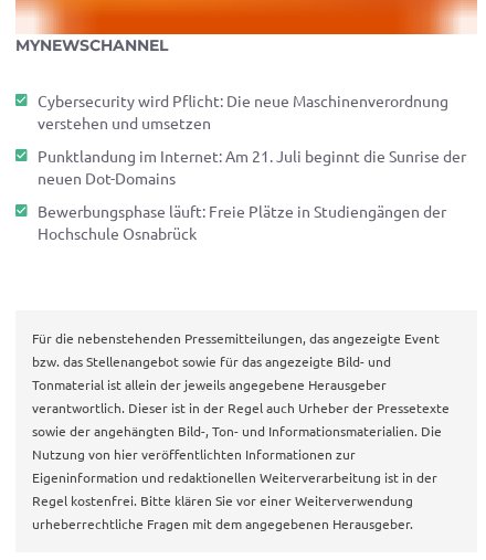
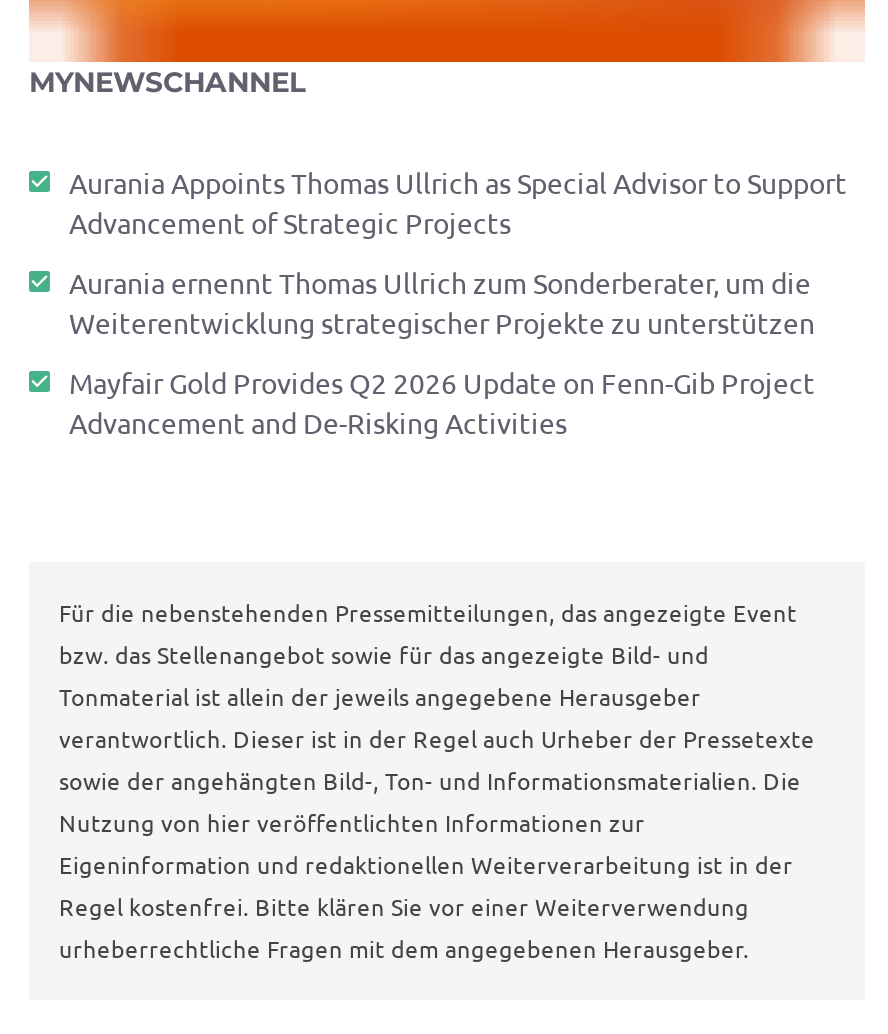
[38,91,448,133] Cybersecurity wird Pflicht: Die neue Maschinenverordnung | verstehen und umsetzen -> [69,164,847,240] Aurania Appoints Thomas Ullrich as Special Advisor to Support | Advancement of Strategic Projects
[38,146,466,188] Punktlandung im Internet: Am 21. Juli beginnt die Sunrise der | neuen Dot-Domains -> [69,264,815,340] Aurania ernennt Thomas Ullrich zum Sonderberater, um die | Weiterentwicklung strategischer Projekte zu unterstützen
[38,201,446,243] Bewerbungsphase läuft: Freie Plätze in Studiengängen der | Hochschule Osnabrück -> [69,364,815,440] Mayfair Gold Provides Q2 2026 Update on Fenn-Gib Project | Advancement and De-Risking Activities

